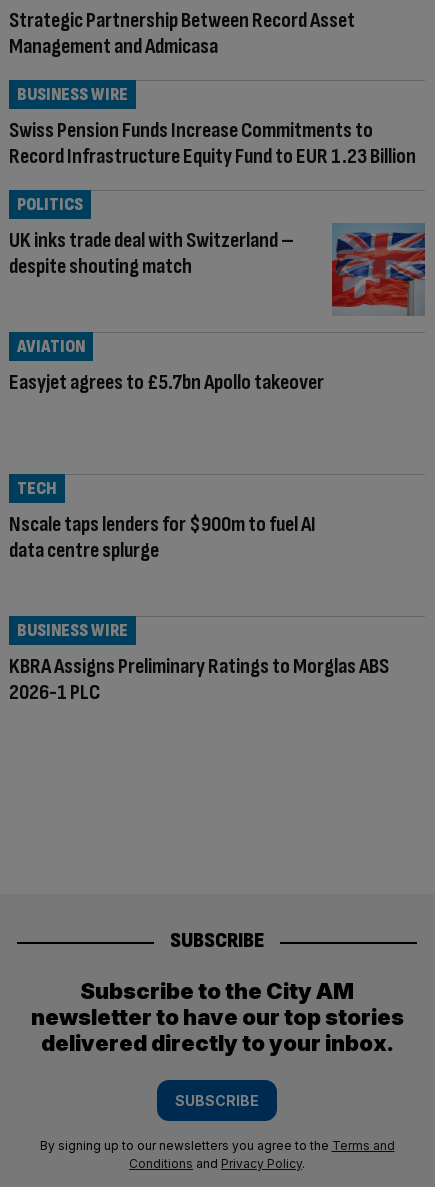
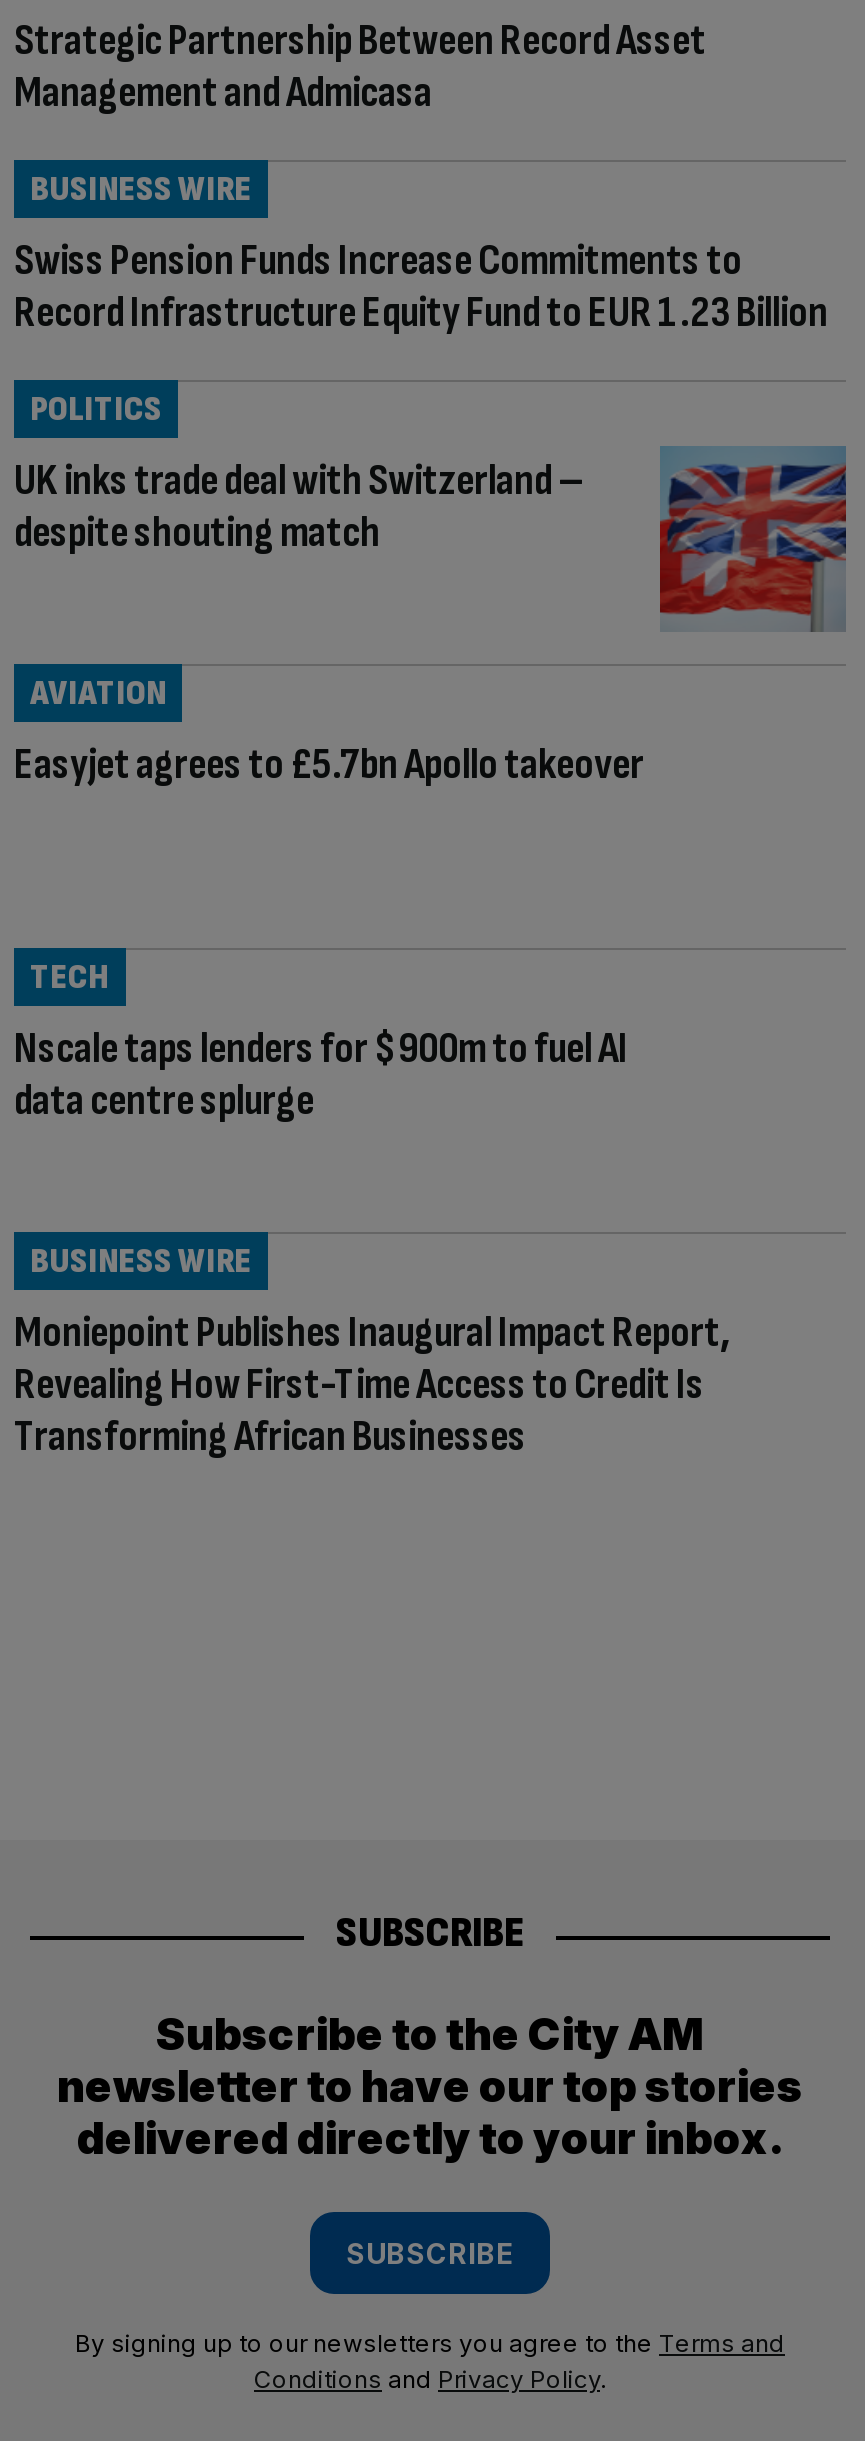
[9,653,389,706] KBRA Assigns Preliminary Ratings to Morglas ABS | 2026-1 PLC -> [14,1306,730,1464] Moniepoint Publishes Inaugural Impact Report, | Revealing How First-Time Access to Credit Is | Transforming African Businesses

